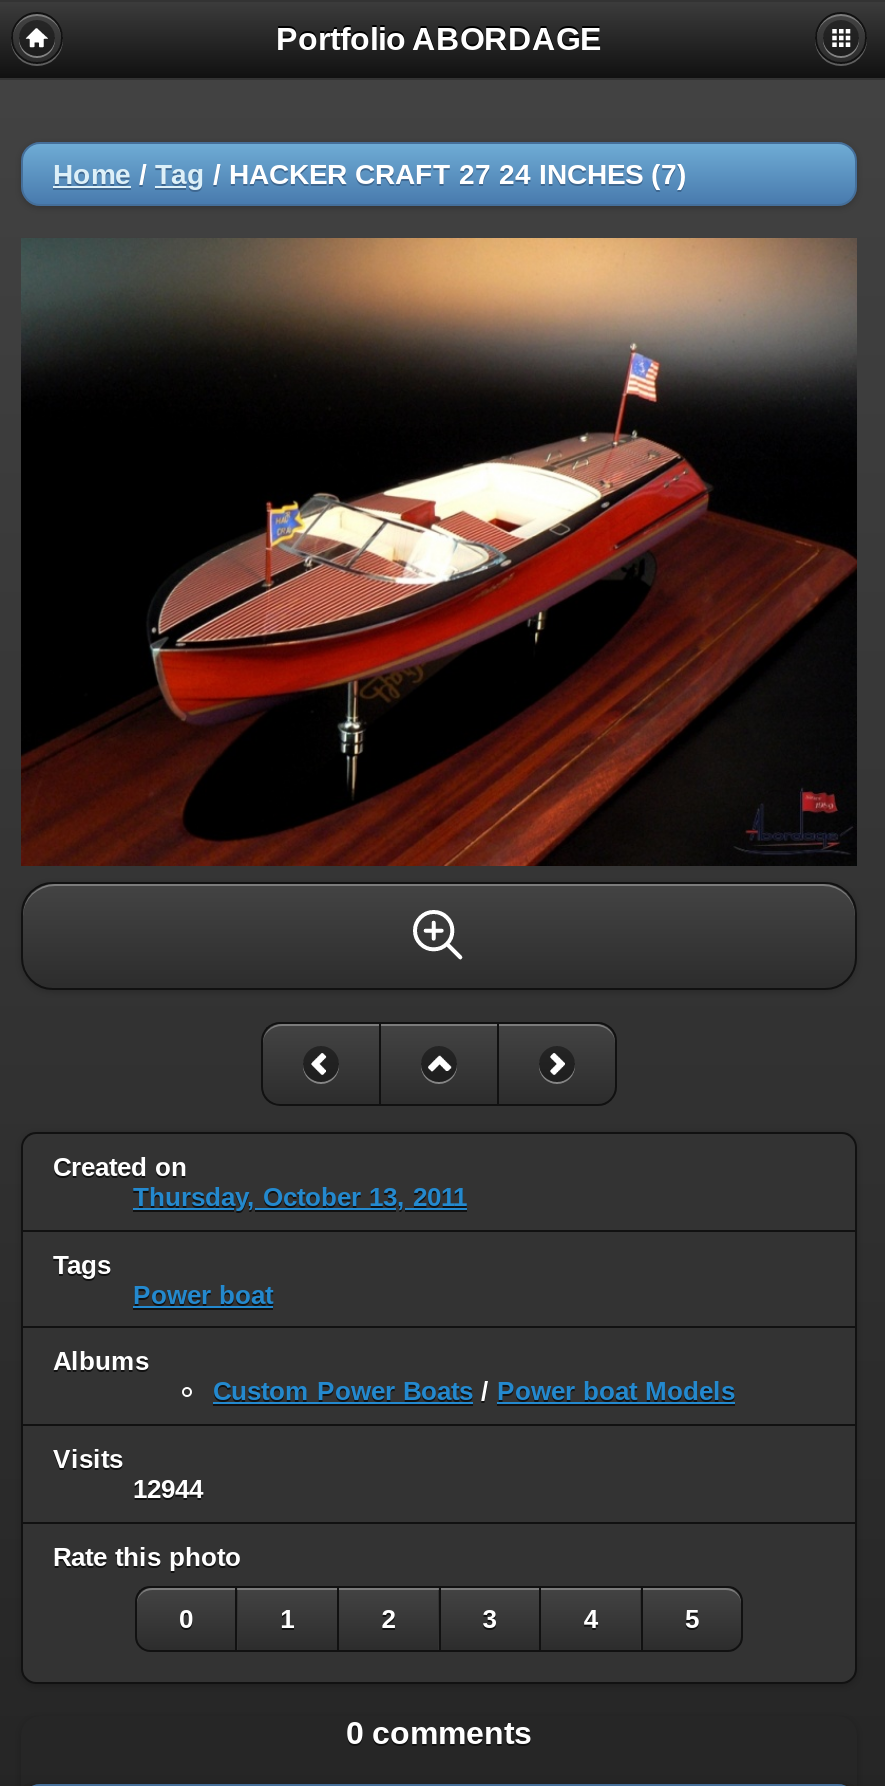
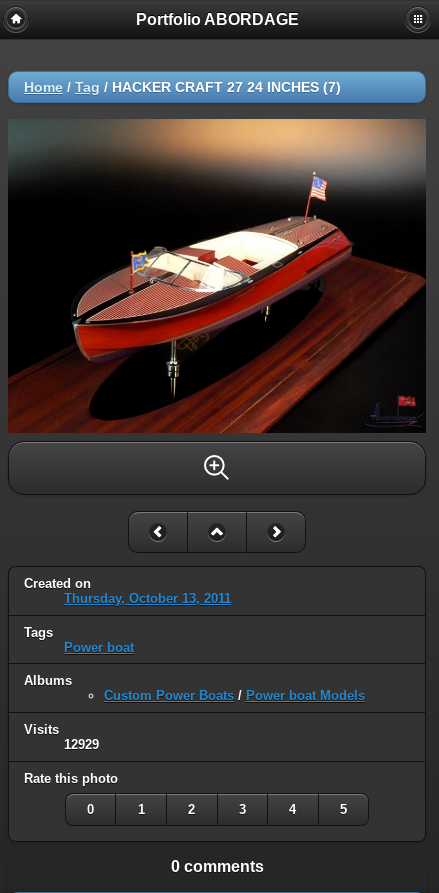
[133,1475,203,1505] 12944 -> [64,737,99,752] 12929

